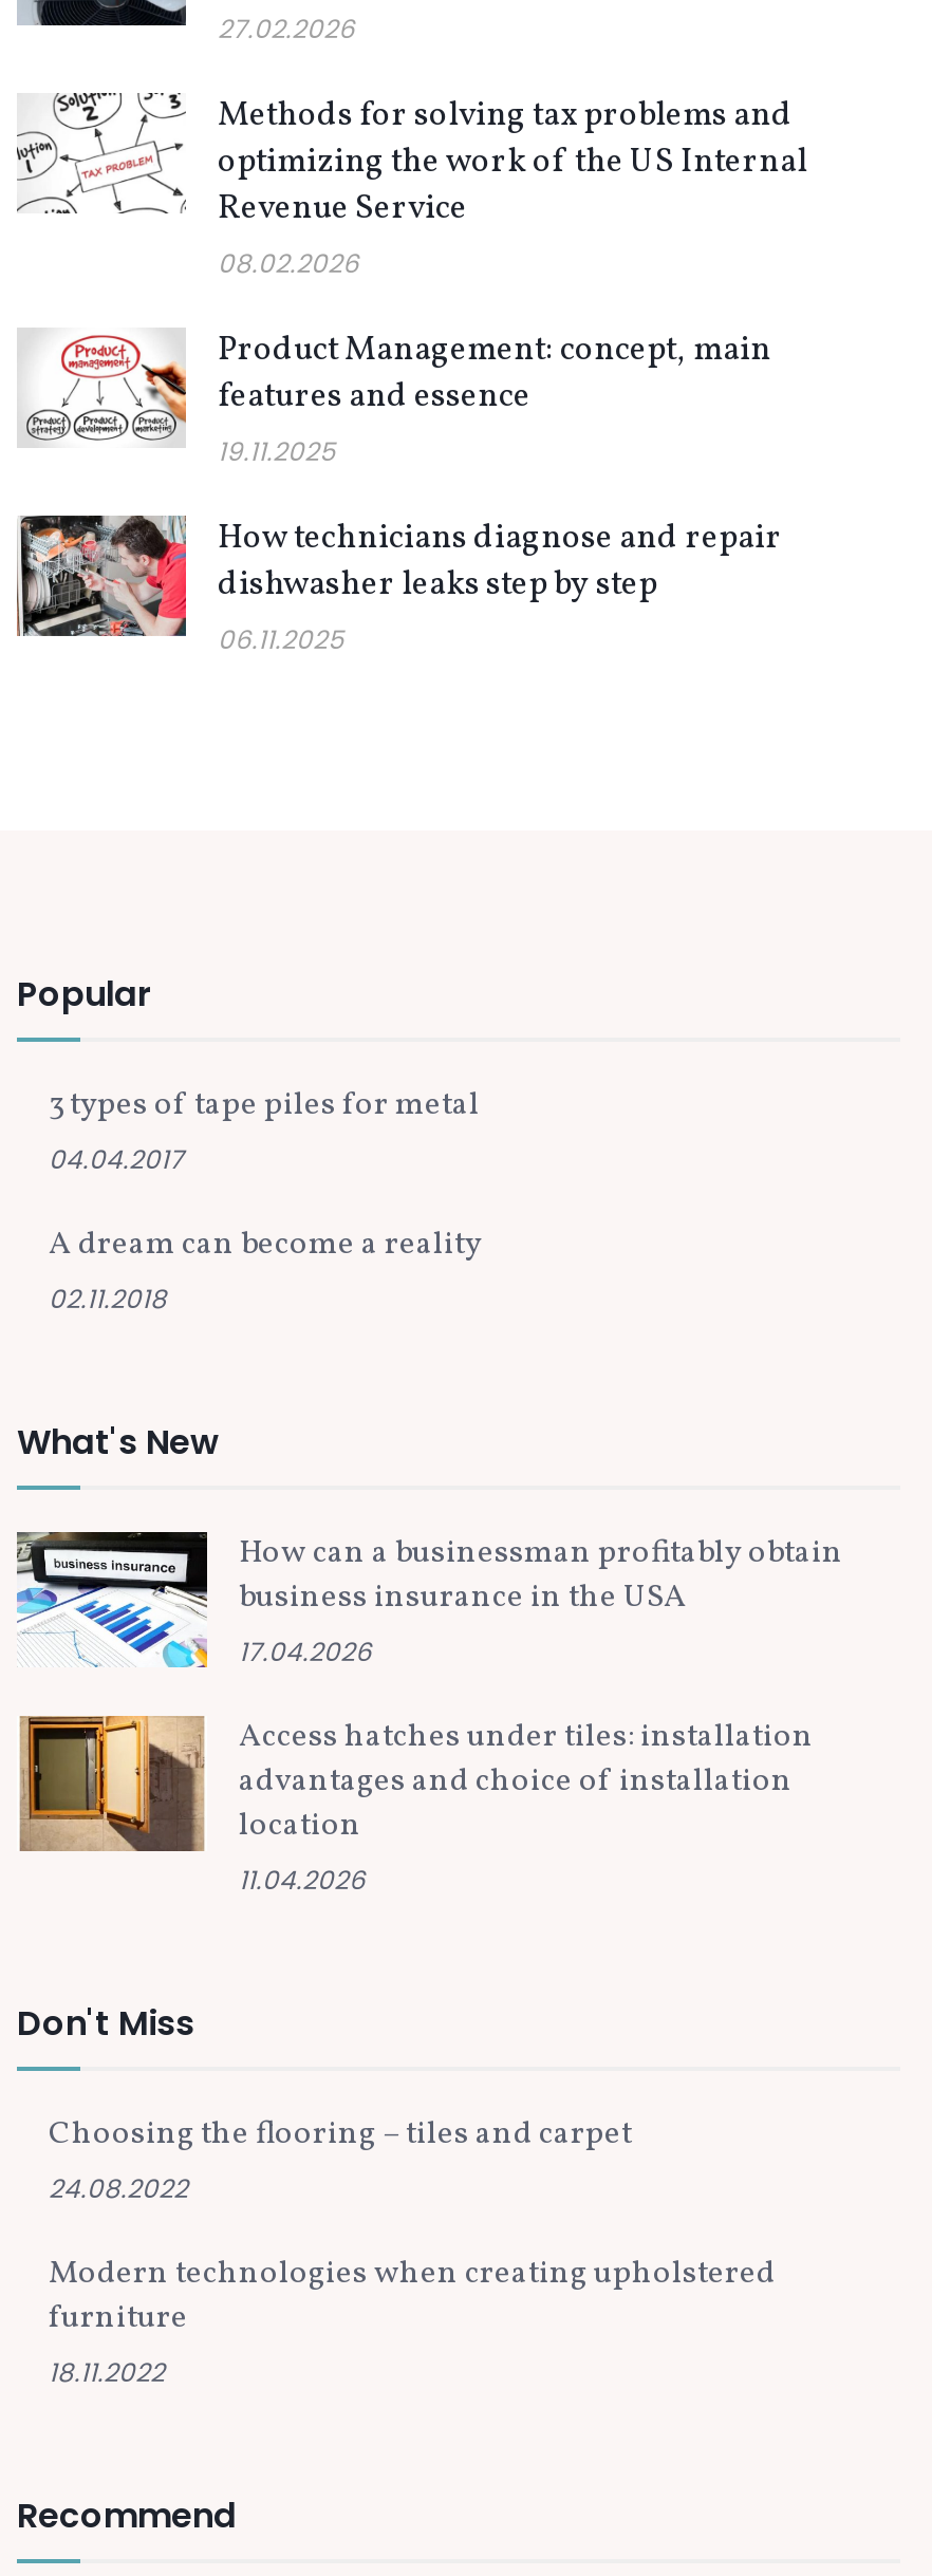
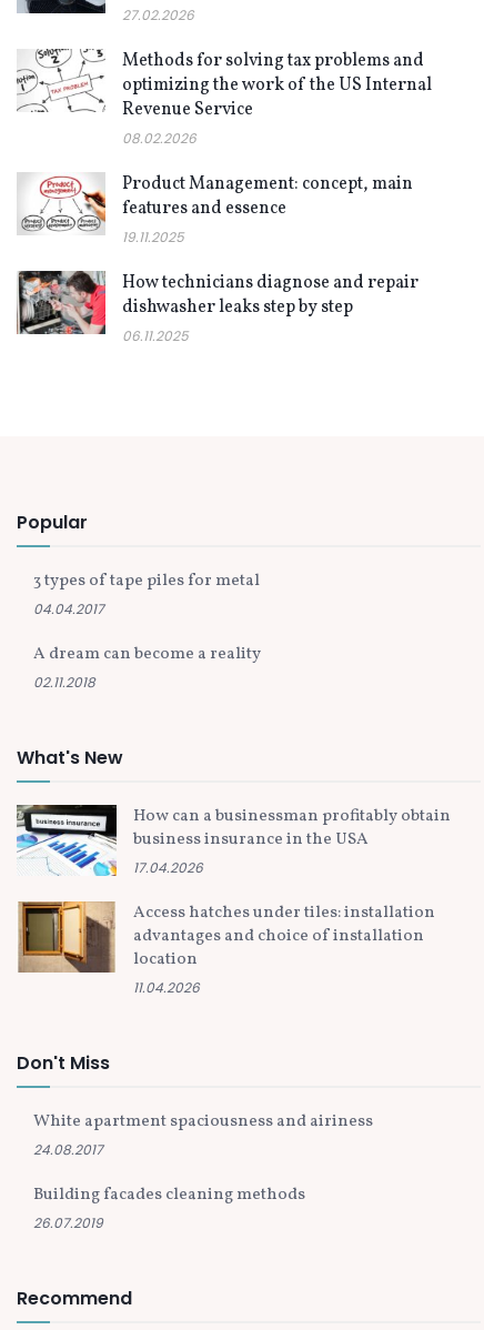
[49,2113,632,2206] Choosing the flooring – tiles and carpet | 24.08.2022 -> [33,1110,373,1159] White apartment spaciousness and airiness | 24.08.2017
[49,2252,776,2390] Modern technologies when creating upholstered | furniture | 18.11.2022 -> [33,1183,305,1232] Building facades cleaning methods | 26.07.2019

